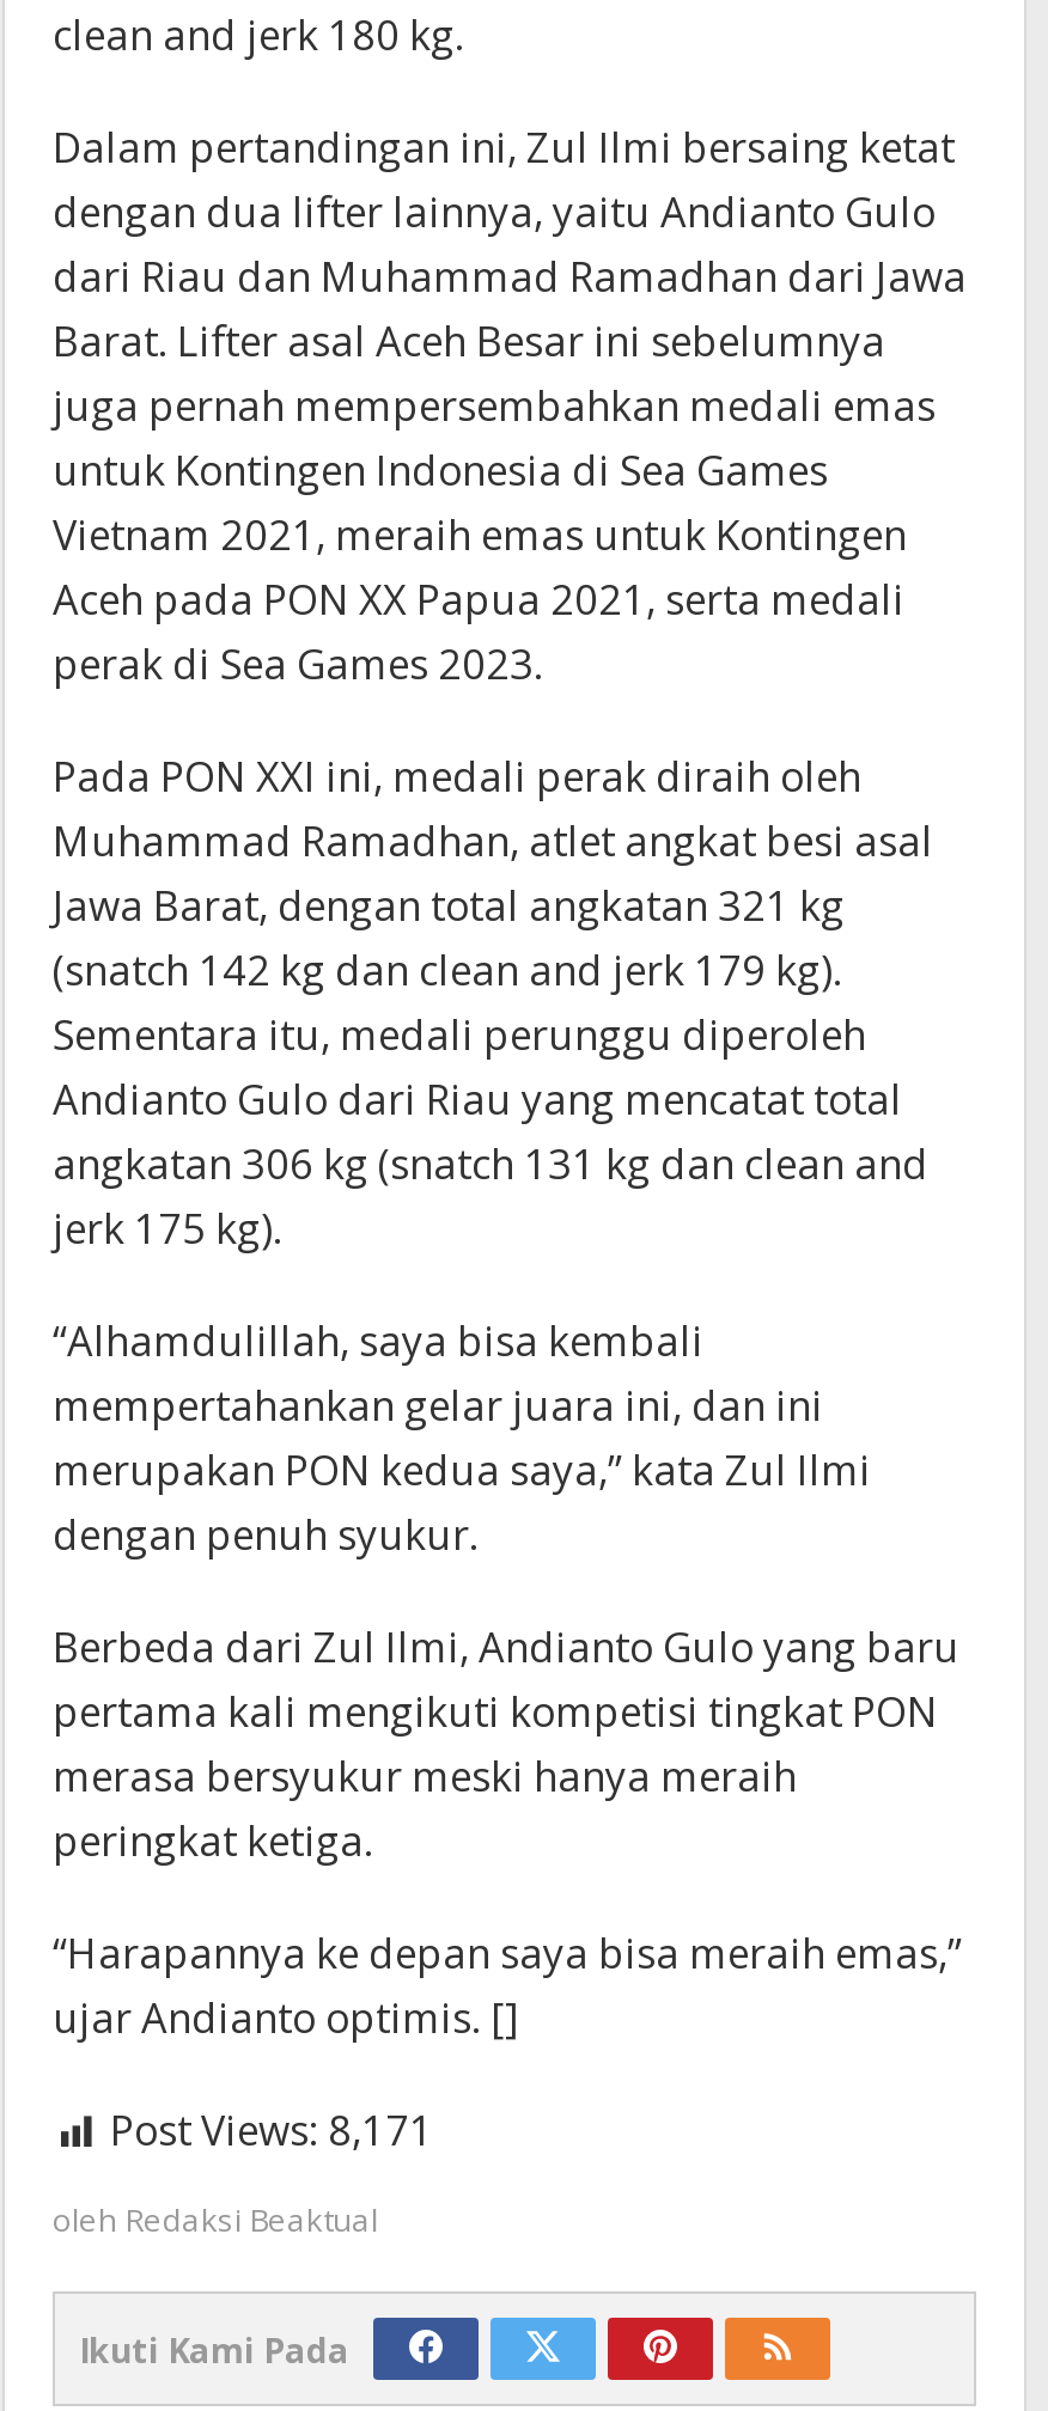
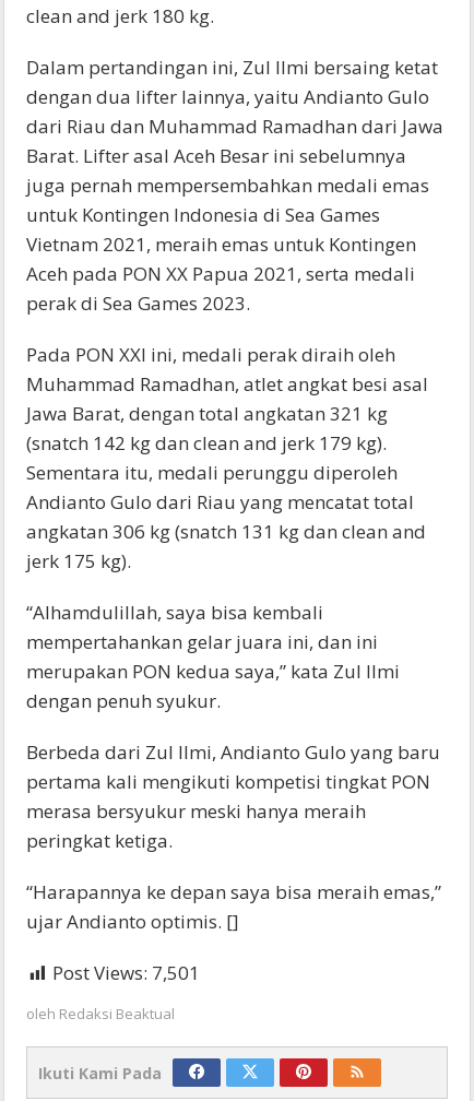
[110,2103,433,2158] Post Views: 8,171 -> [52,960,200,985] Post Views: 7,501

